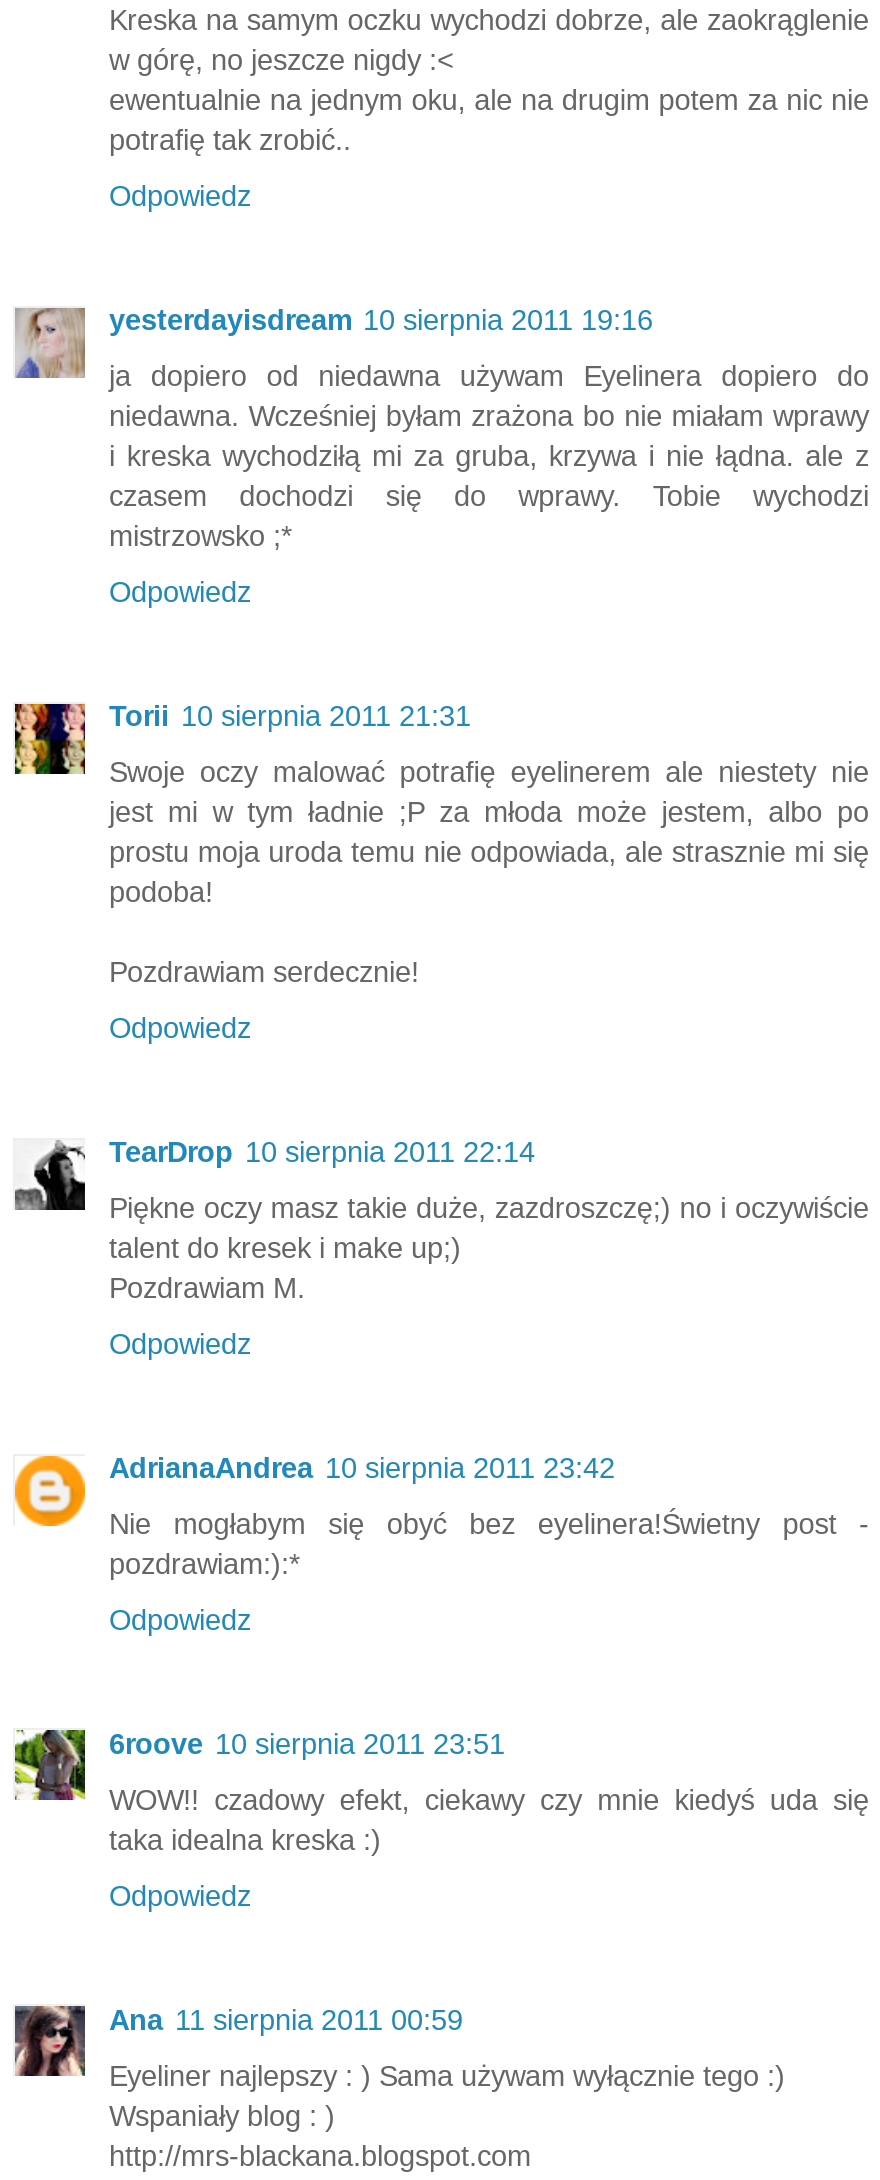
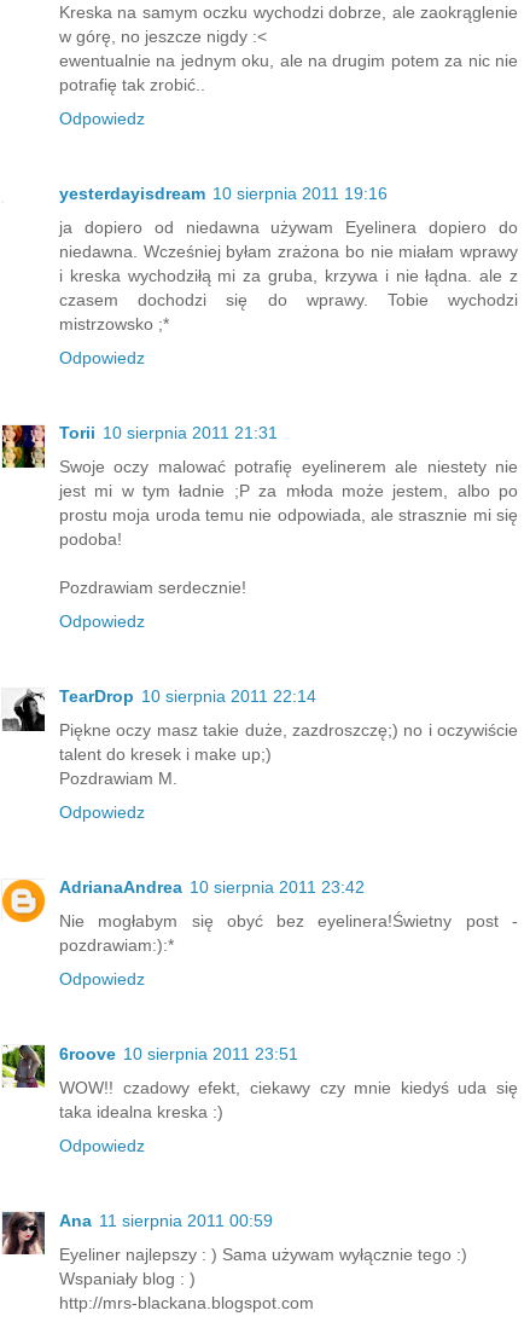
[13,306,87,380] [image] -> none

